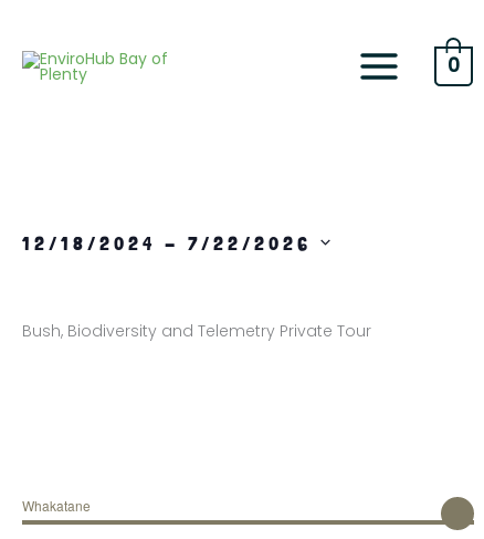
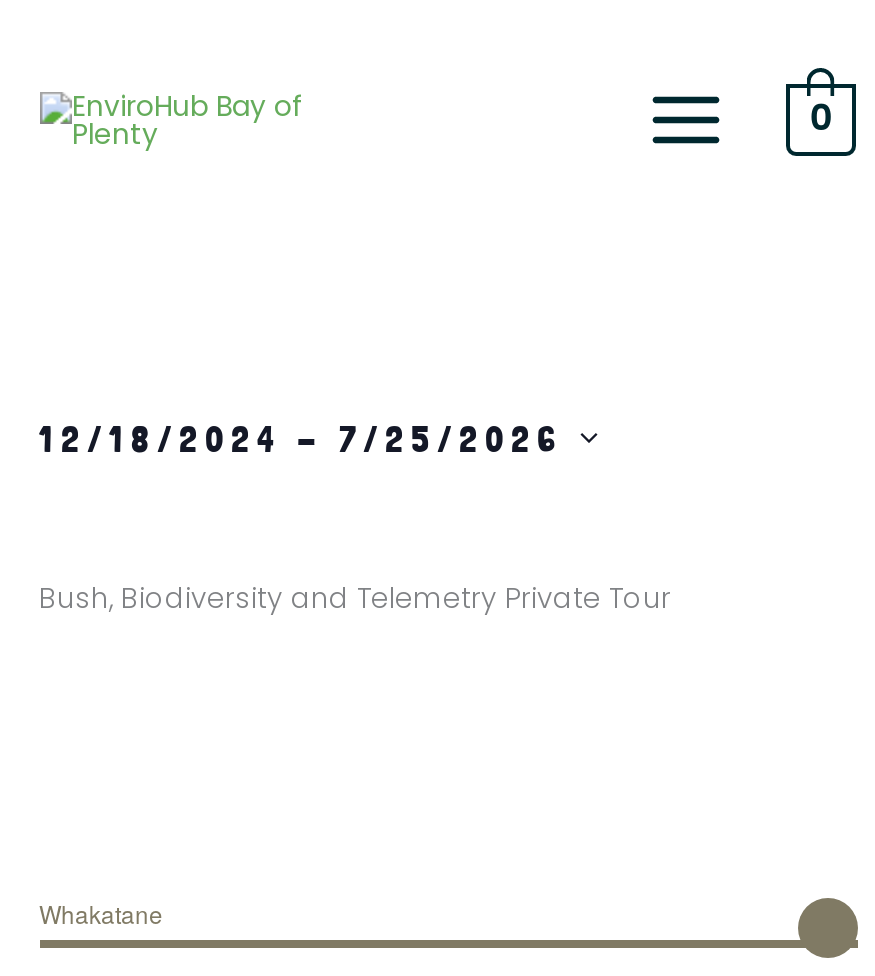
[22,231,311,254] 12/18/2024 - 7/22/2026 -> [39,417,563,459] 12/18/2024 - 7/25/2026

